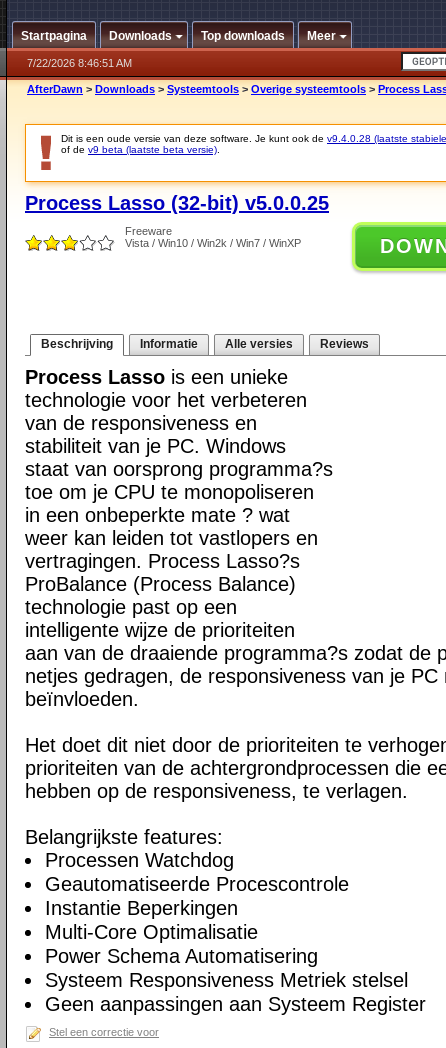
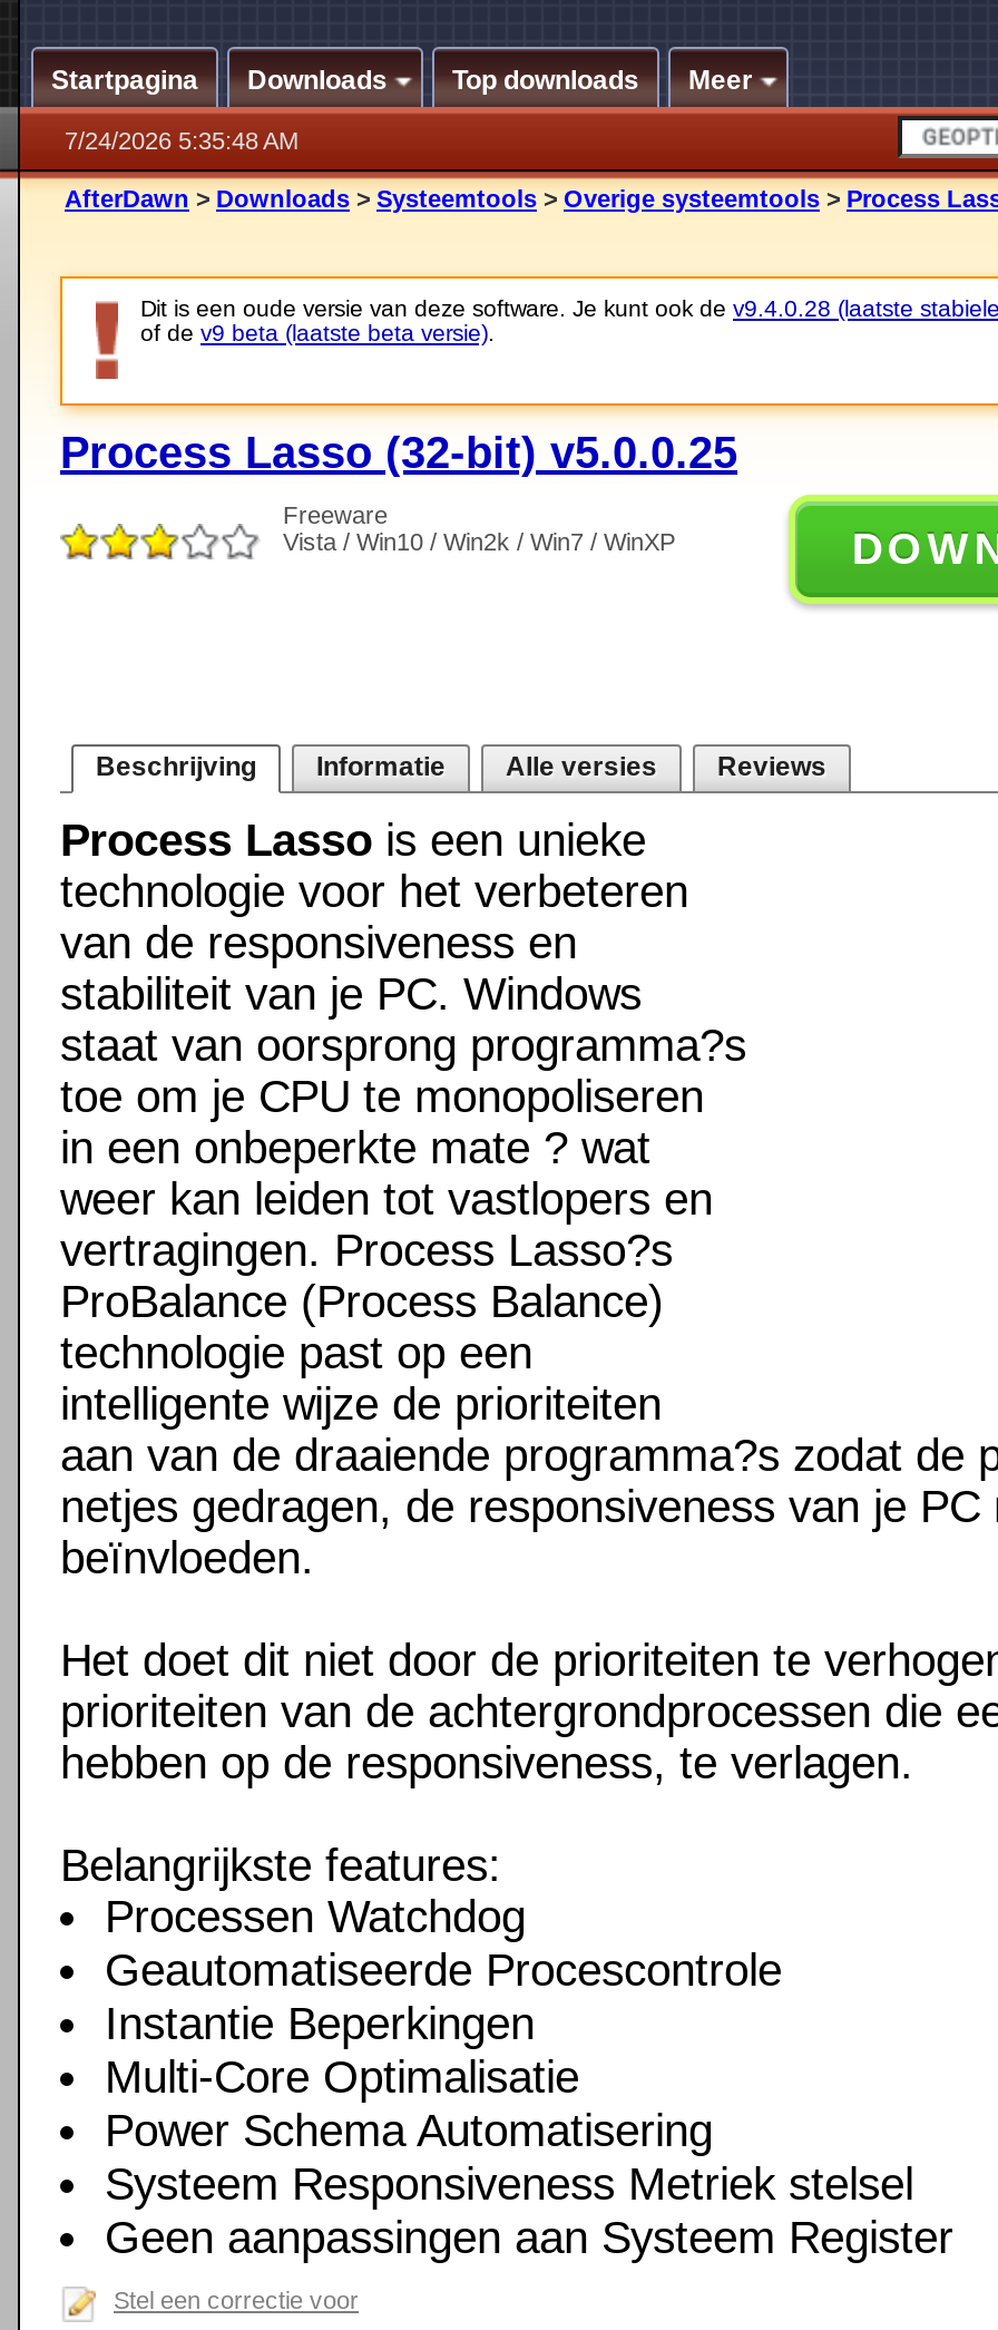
[27,57,132,69] 7/22/2026 8:46:51 AM -> [65,127,299,154] 7/24/2026 5:35:48 AM

